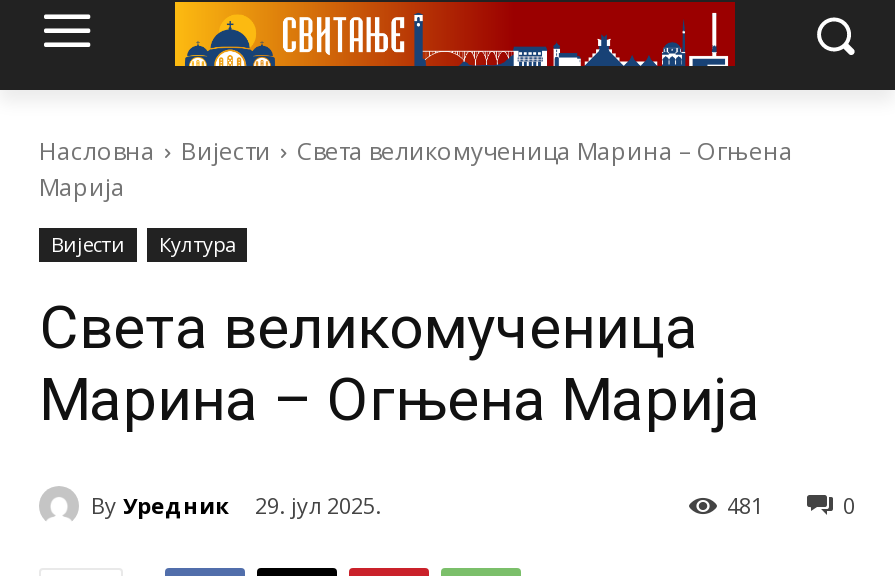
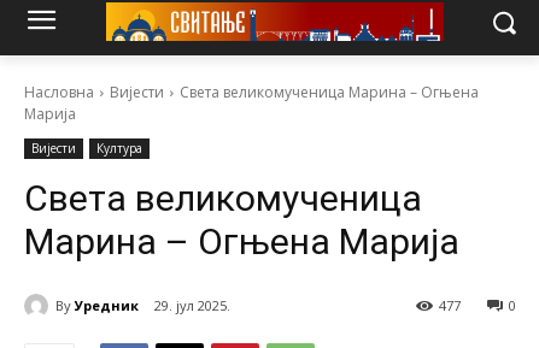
[727,490,763,520] 481 -> [439,296,461,314] 477

